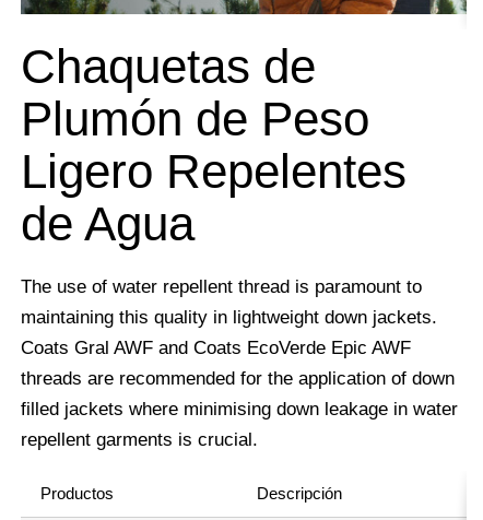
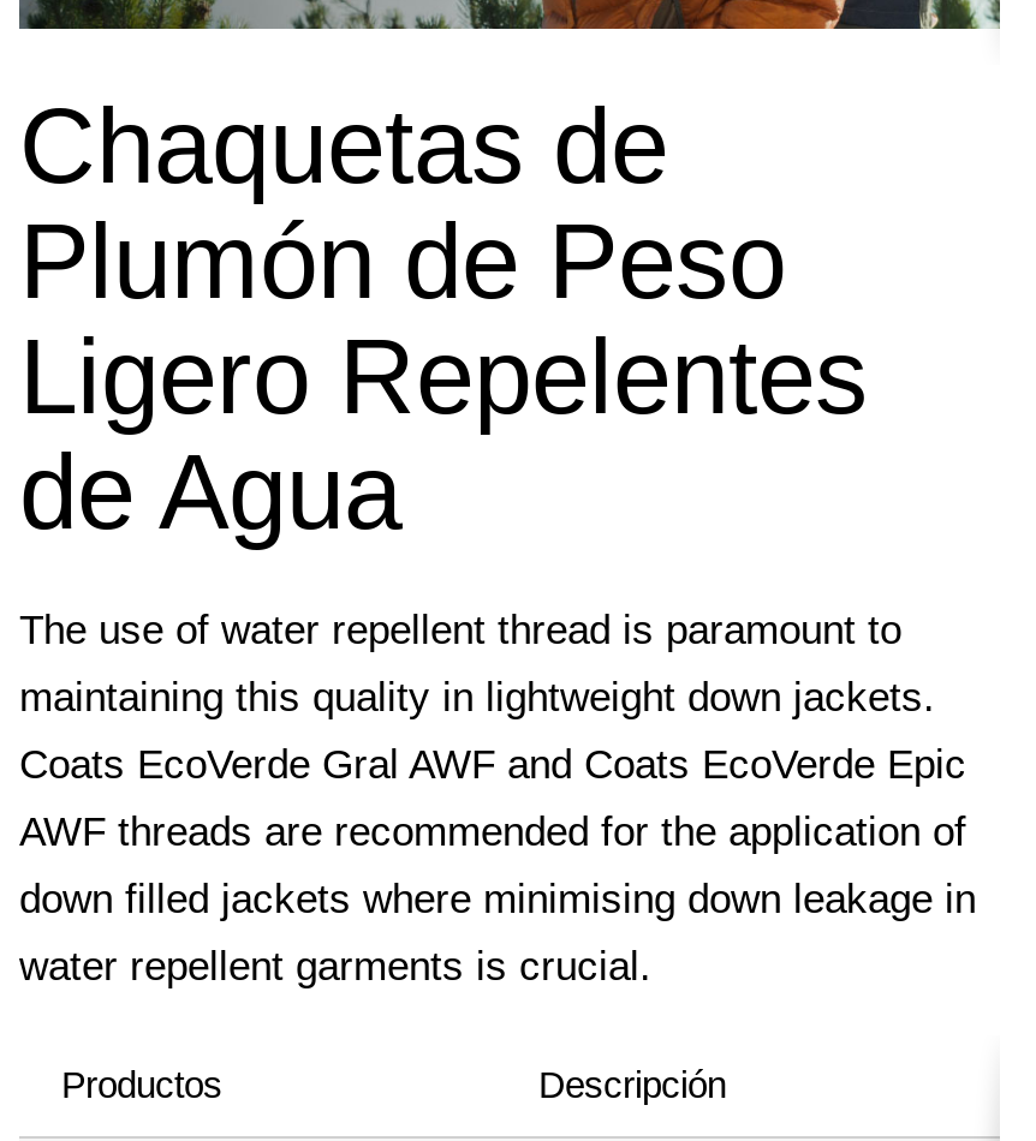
[21,338,411,358] Coats Gral AWF and Coats EcoVerde Epic AWF -> [19,742,966,788] Coats EcoVerde Gral AWF and Coats EcoVerde Epic
[21,368,455,389] threads are recommended for the application of down -> [19,810,966,855] AWF threads are recommended for the application of
[21,399,458,420] filled jackets where minimising down leakage in water -> [19,877,976,923] down filled jackets where minimising down leakage in
[21,429,258,450] repellent garments is crucial. -> [19,944,651,990] water repellent garments is crucial.

